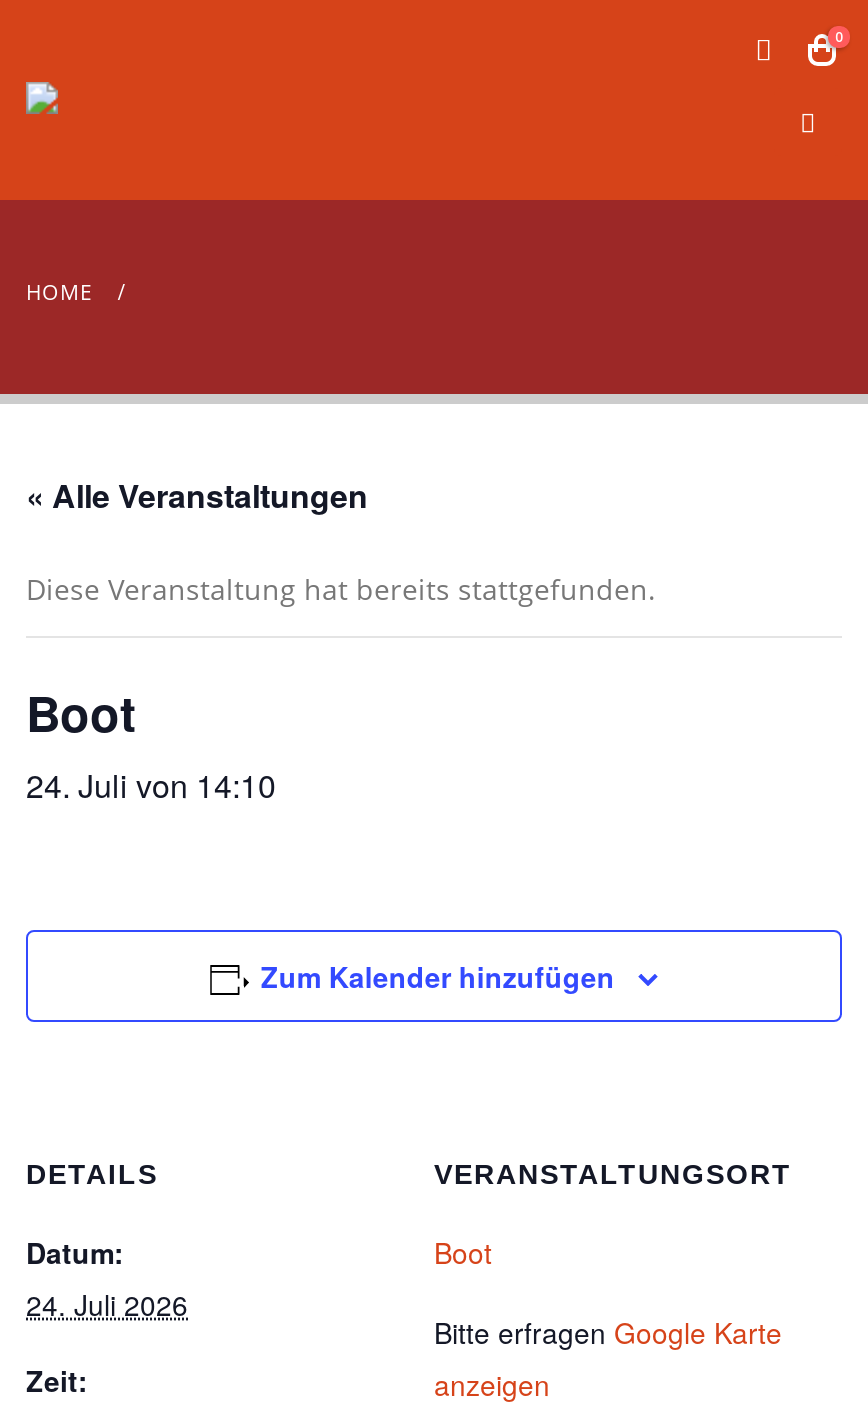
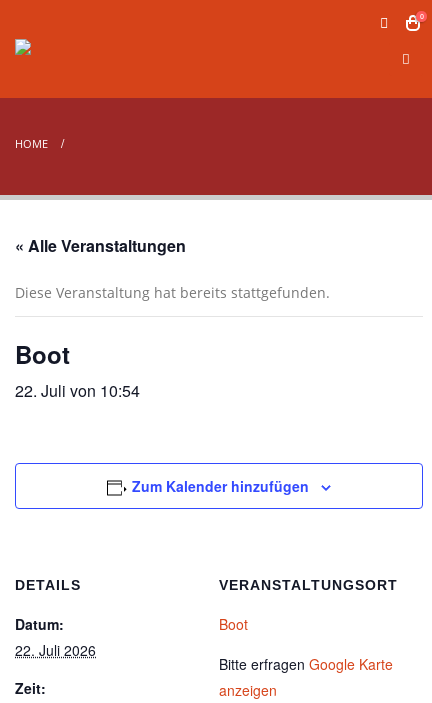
[26,762,276,808] 24. Juli von 14:10 -> [15,379,140,402] 22. Juli von 10:54
[26,1284,188,1324] 24. Juli 2026 -> [15,640,96,660] 22. Juli 2026

